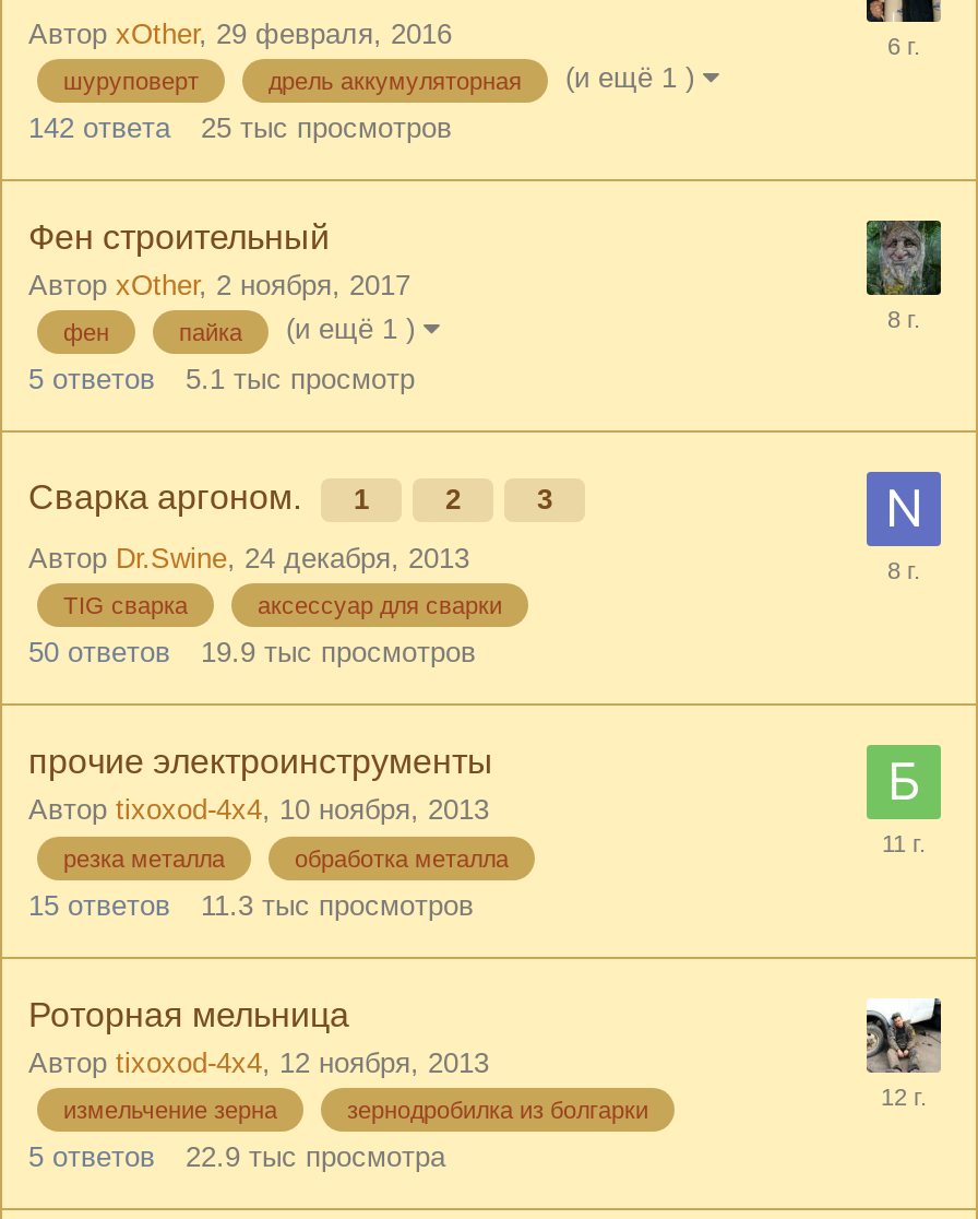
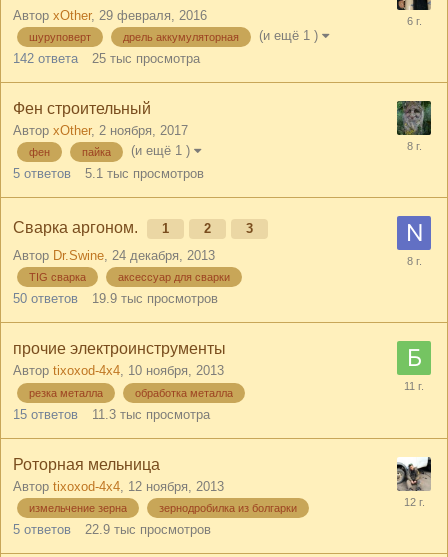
[201,112,452,144] 25 тыс просмотров -> [92,51,200,66] 25 тыс просмотра
[186,363,415,396] 5.1 тыс просмотр -> [85,166,204,181] 5.1 тыс просмотров
[201,888,474,921] 11.3 тыс просмотров -> [92,407,210,422] 11.3 тыс просмотра
[186,1140,445,1173] 22.9 тыс просмотра -> [85,522,211,537] 22.9 тыс просмотров

